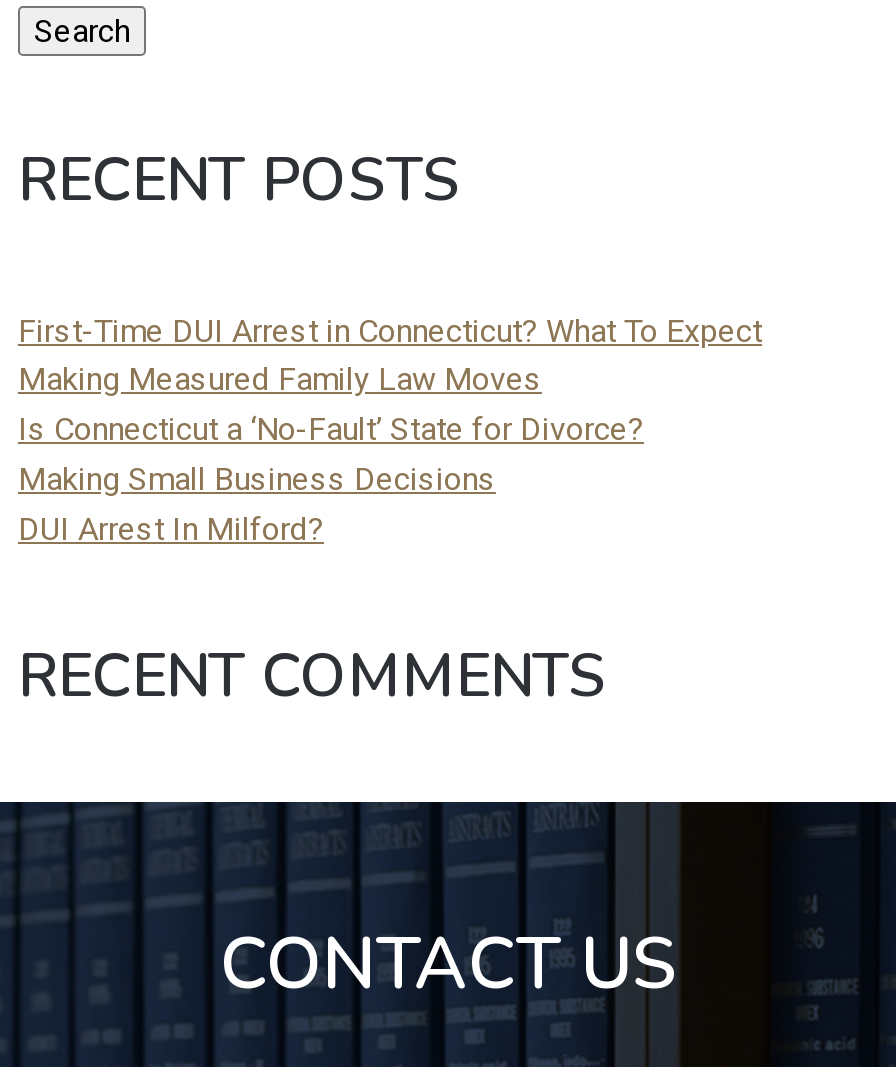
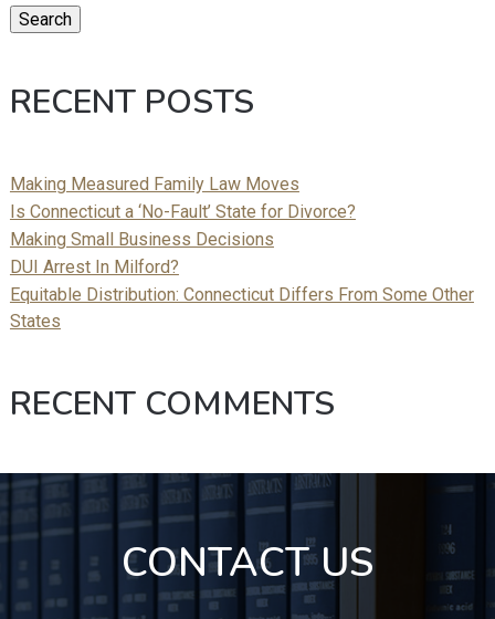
[18,310,762,348] First-Time DUI Arrest in Connecticut? What To Expect -> none
moved [18,360,644,547] -> [10,174,356,277]: Making Measured Family Law Moves | Is Connecticut a ‘No-Fault’ State for Divorce? | Making Small Business Decisions | DUI Arrest In Milford?
none -> [10,283,474,332] Equitable Distribution: Connecticut Differs From Some Other | States

